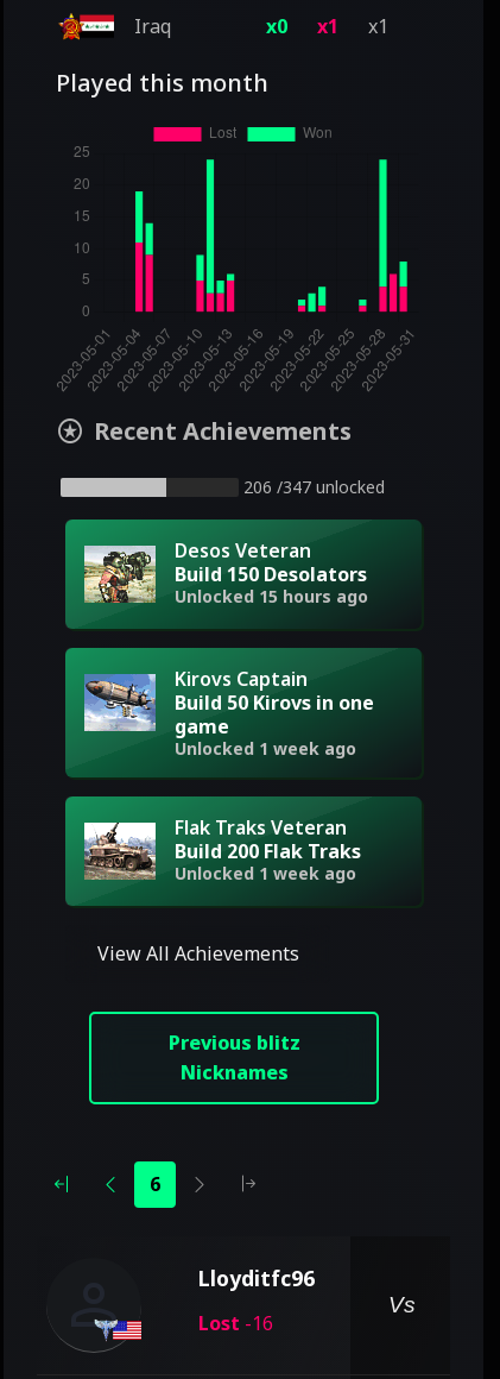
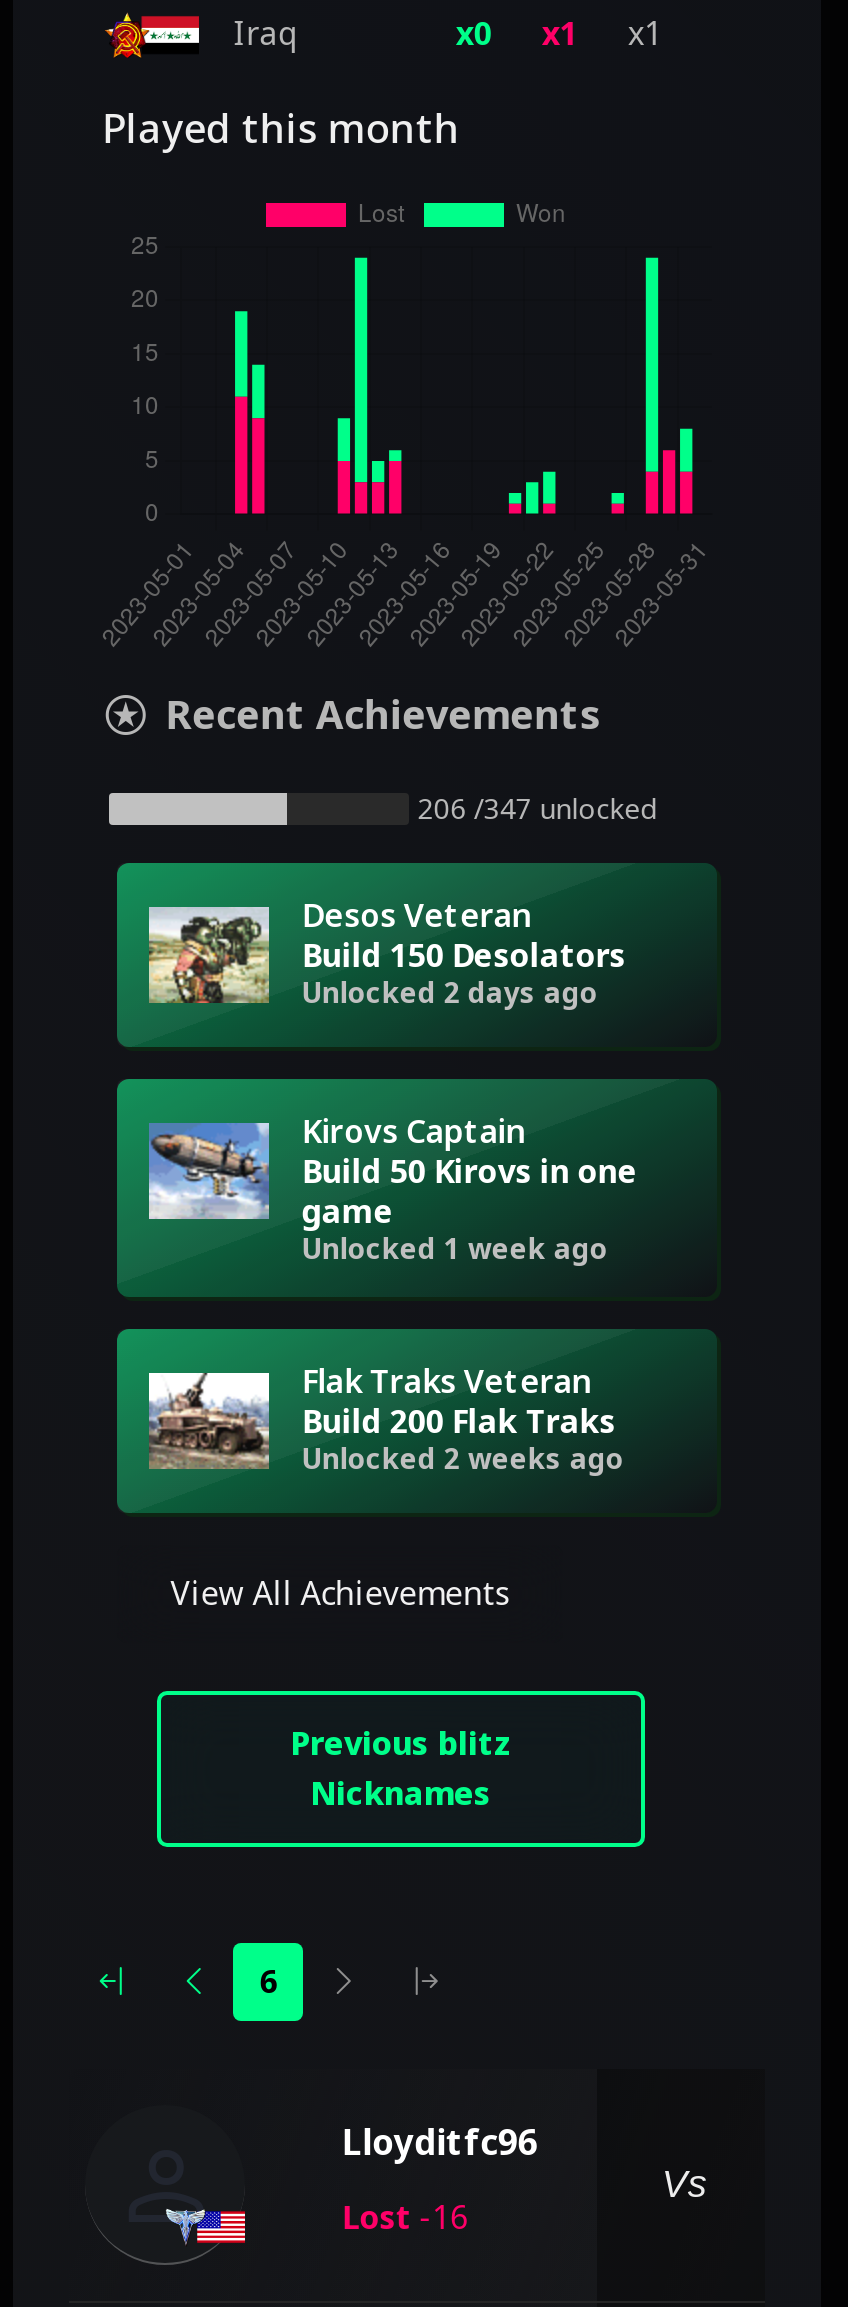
[175,585,369,607] Unlocked 15 hours ago -> [302,973,598,1011] Unlocked 2 days ago
[175,862,357,884] Unlocked 1 week ago -> [302,1439,624,1477] Unlocked 2 weeks ago

